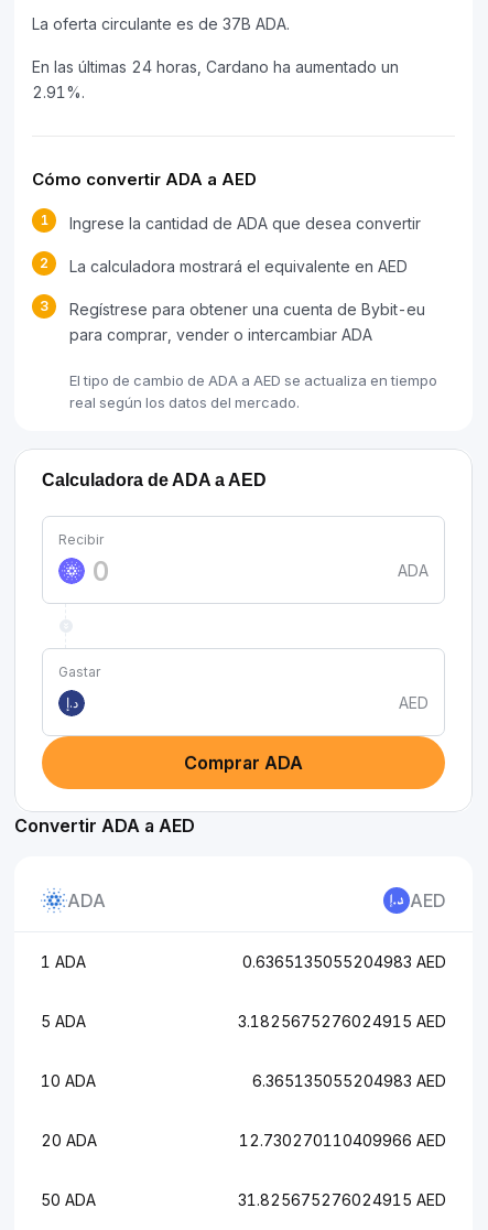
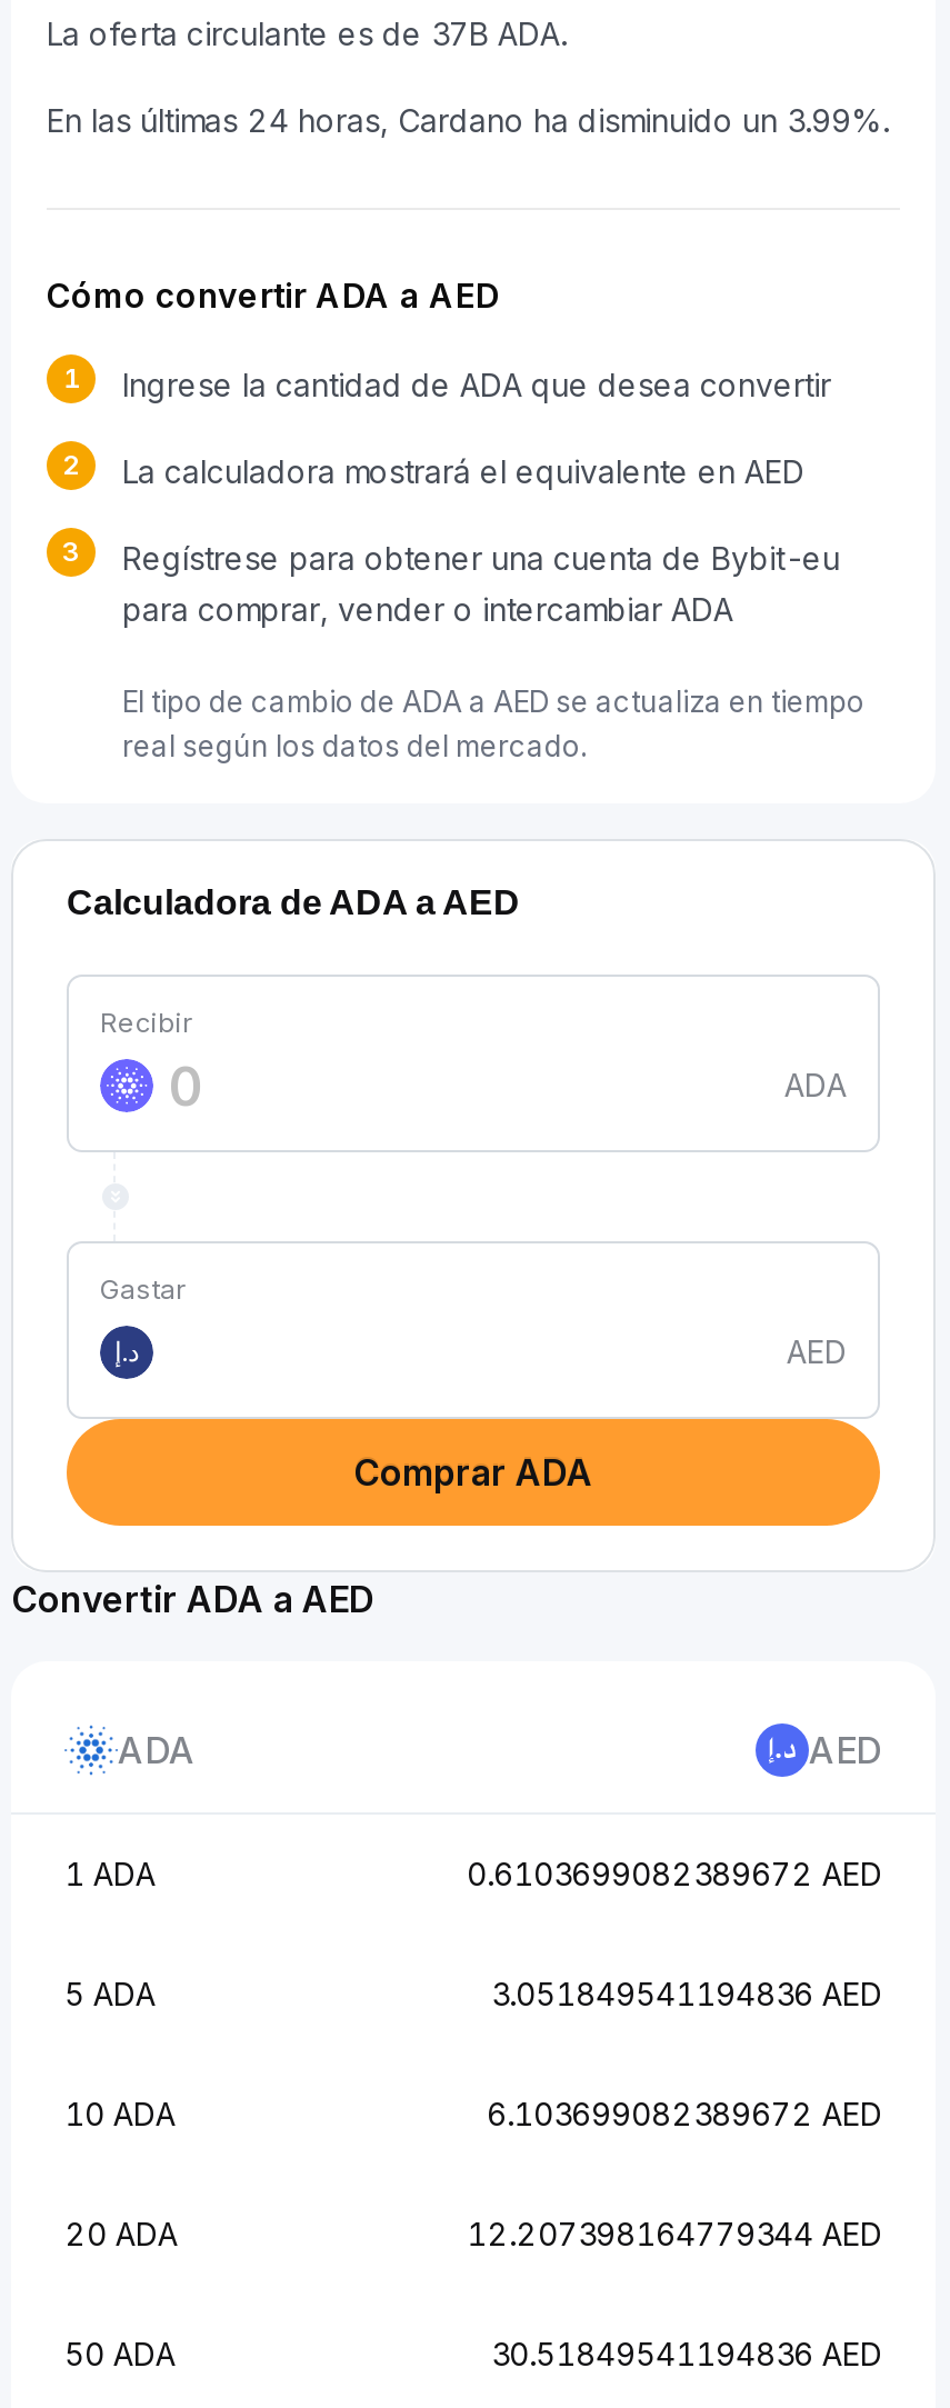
[32,57,399,101] En las últimas 24 horas, Cardano ha aumentado un | 2.91%. -> [47,101,889,139] En las últimas 24 horas, Cardano ha disminuido un 3.99%.
[242,952,446,971] 0.6365135055204983 AED -> [467,1855,882,1892] 0.6103699082389672 AED
[238,1012,446,1031] 3.1825675276024915 AED -> [491,1975,882,2012] 3.051849541194836 AED
[252,1071,446,1090] 6.365135055204983 AED -> [487,2095,882,2132] 6.103699082389672 AED
[239,1131,446,1150] 12.730270110409966 AED -> [467,2215,882,2252] 12.207398164779344 AED
[238,1190,446,1209] 31.825675276024915 AED -> [491,2335,882,2372] 30.51849541194836 AED

